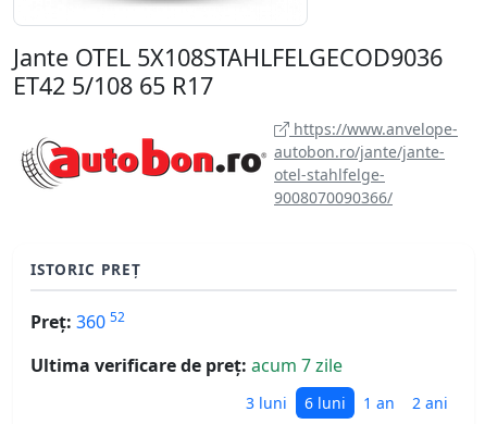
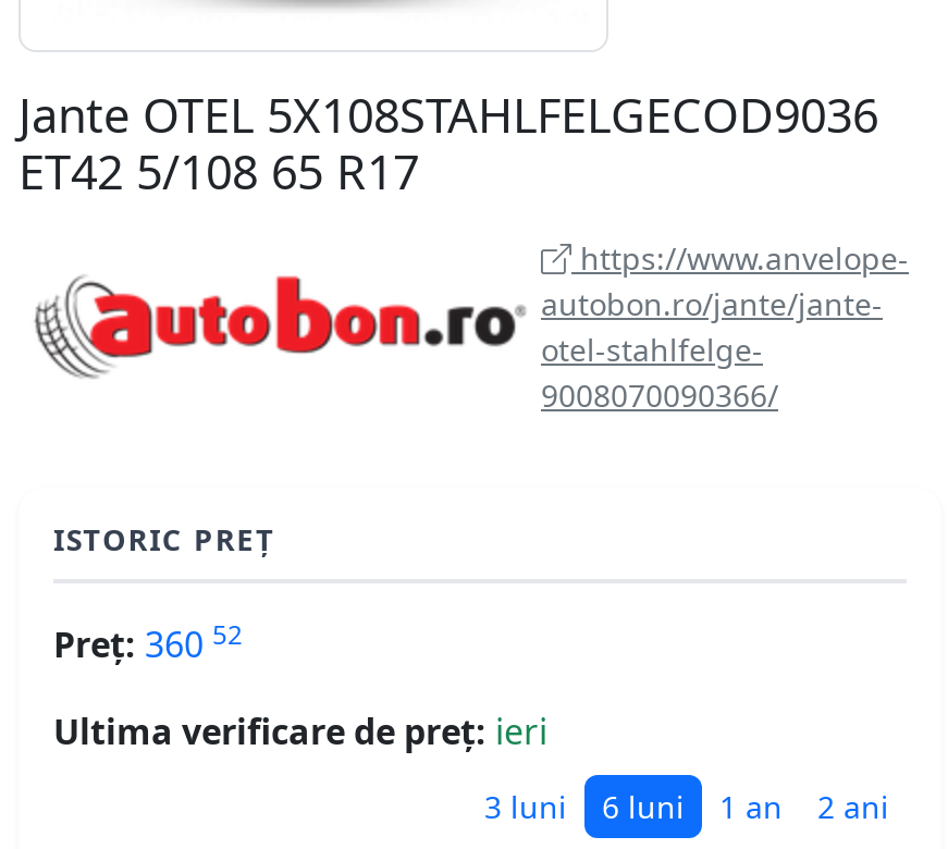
[30,354,343,378] Ultima verificare de preț: acum 7 zile -> [53,708,547,756] Ultima verificare de preț: ieri

